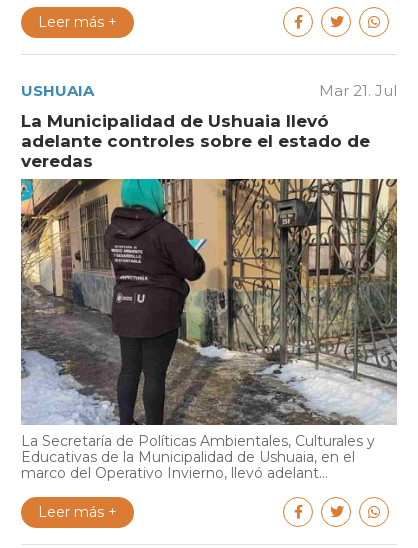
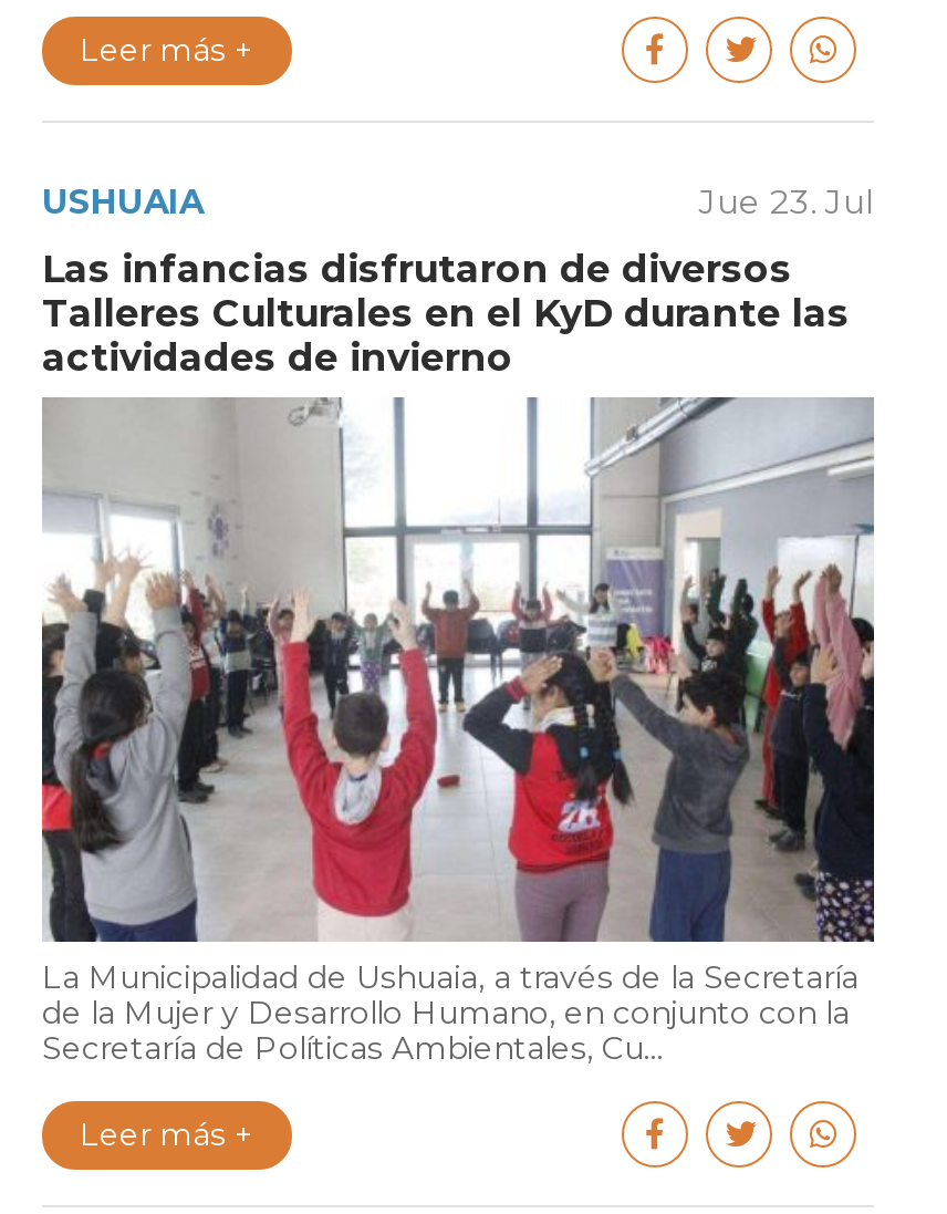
[319,81,397,100] Mar 21. Jul -> [699,179,874,222] Jue 23. Jul
[21,111,370,171] La Municipalidad de Ushuaia llevó | adelante controles sobre el estado de | veredas -> [42,246,850,379] Las infancias disfrutaron de diversos | Talleres Culturales en el KyD durante las | actividades de invierno
[20,178,398,482] [image] | La Secretaría de Políticas Ambientales, Culturales y | Educativas de la Municipalidad de Ushuaia, en el | marco del Operativo Invierno, llevó adelant... -> [40,395,876,1067] [image] | La Municipalidad de Ushuaia, a través de la Secretaría | de la Mujer y Desarrollo Humano, en conjunto con la | Secretaría de Políticas Ambientales, Cu...

